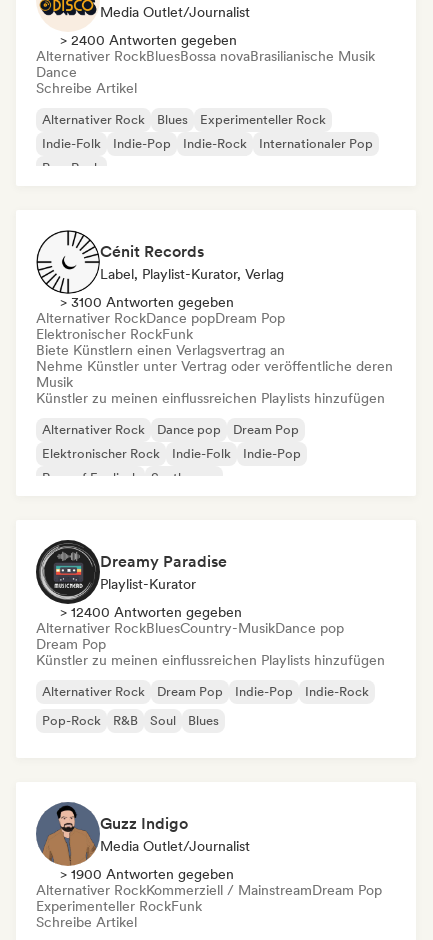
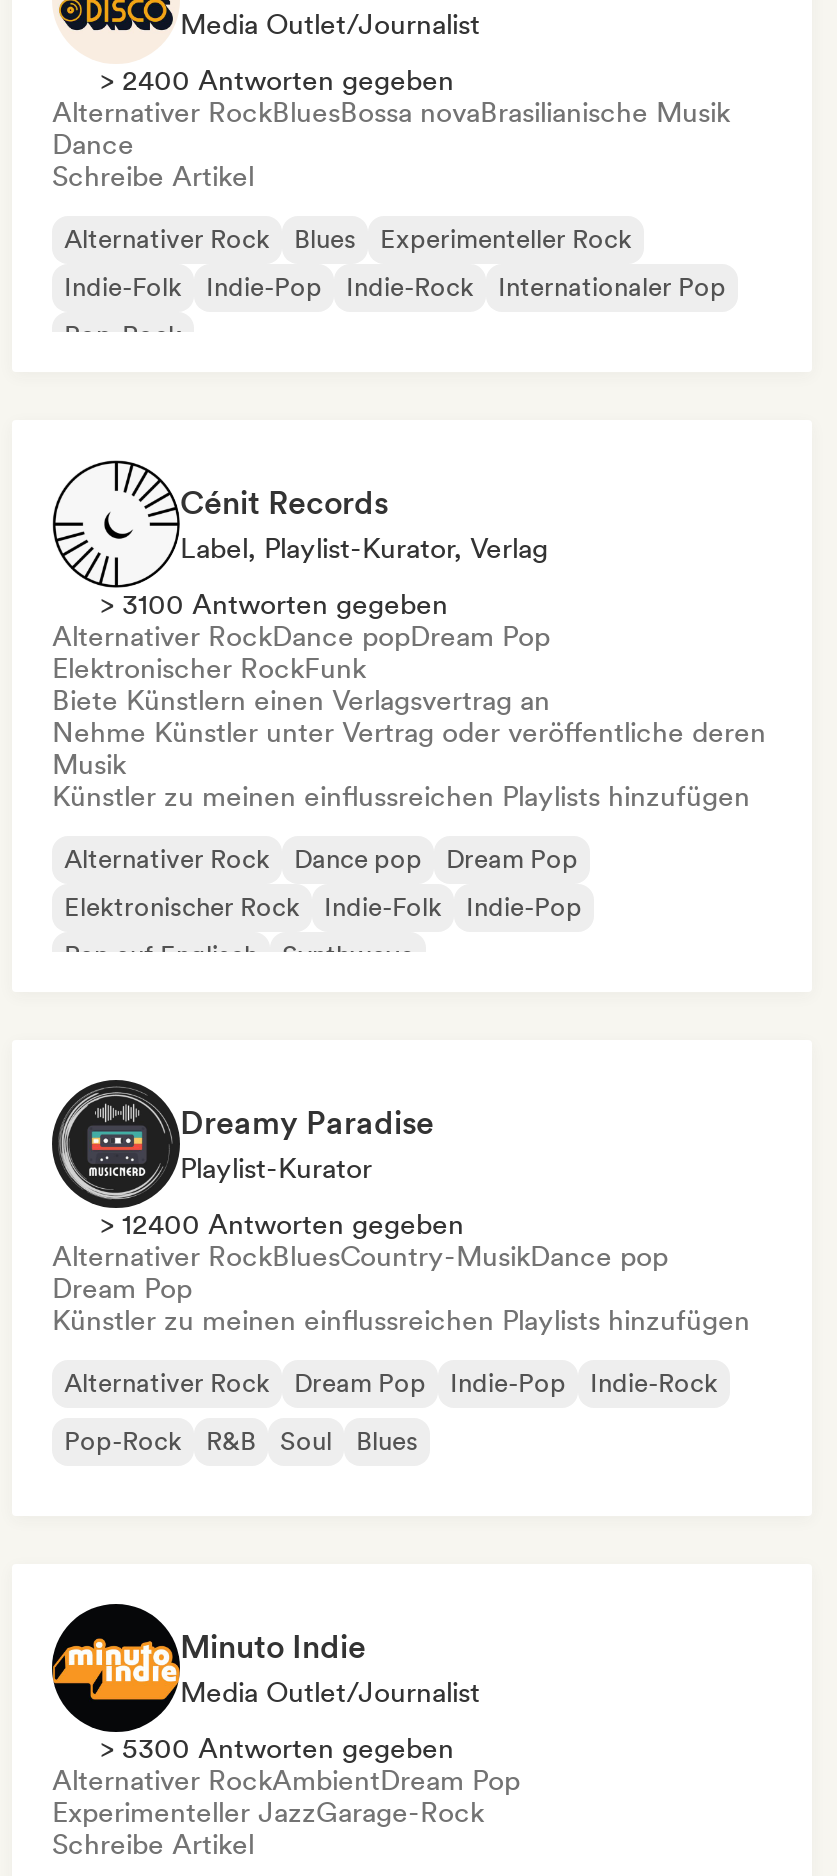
[35,801,188,859] [image] | Guzz Indigo -> [50,1602,366,1718] [image] | Minuto Indie
[36,866,382,914] > 1900 Antworten gegeben | Alternativer RockKommerziell / MainstreamDream Pop | Experimenteller RockFunk -> [52,1732,520,1828] > 5300 Antworten gegeben | Alternativer RockAmbientDream Pop | Experimenteller JazzGarage-Rock

